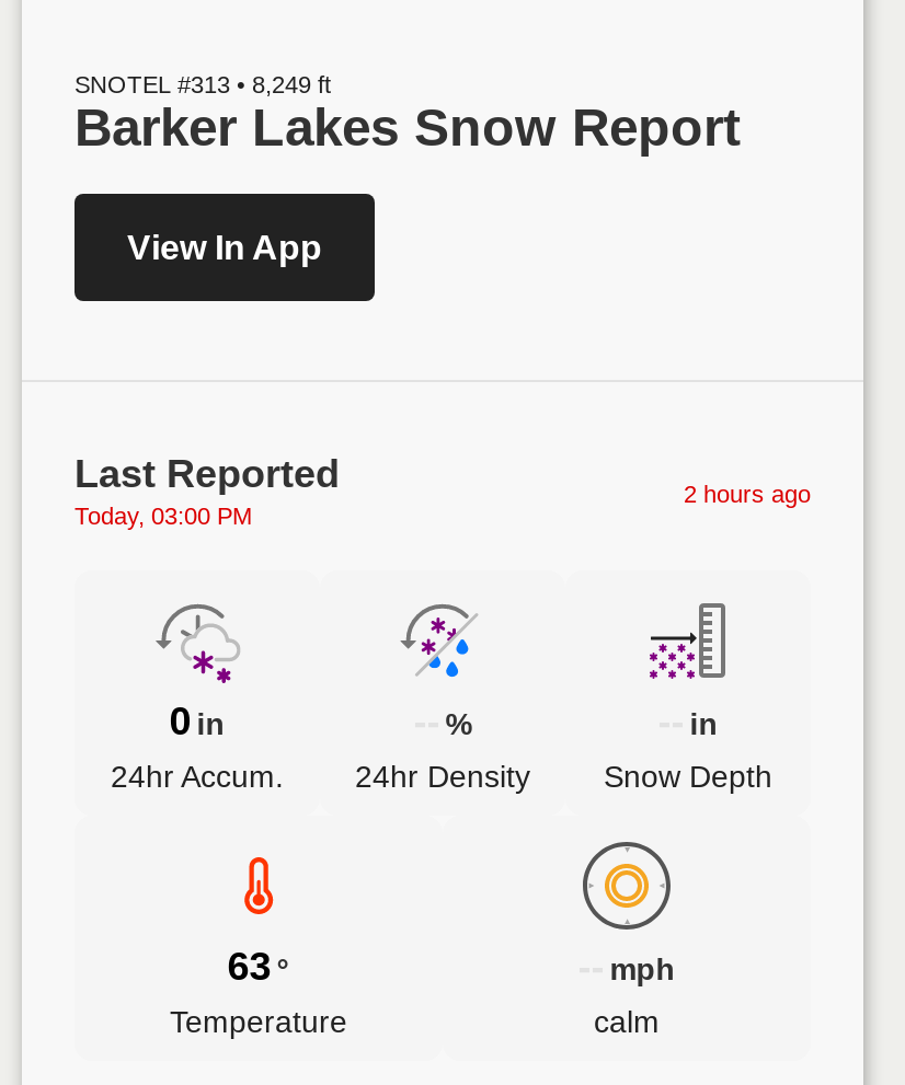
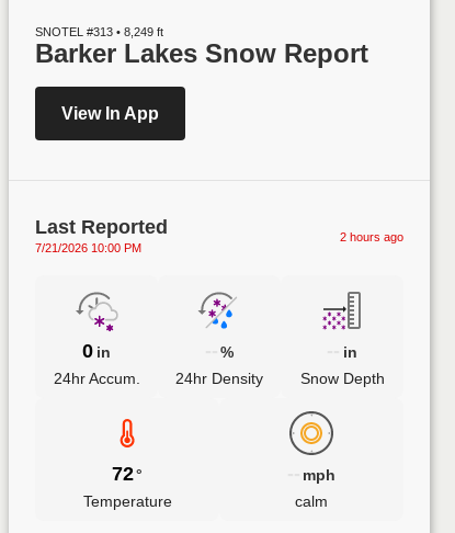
[75,503,252,529] Today, 03:00 PM -> [35,241,141,254] 7/21/2026 10:00 PM
[227,945,290,989] 63 ° -> [112,463,143,485] 72 °

